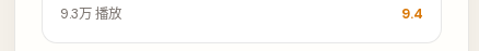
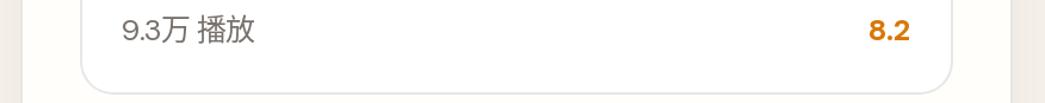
[401,6,423,23] 9.4 -> [867,13,913,51] 8.2

